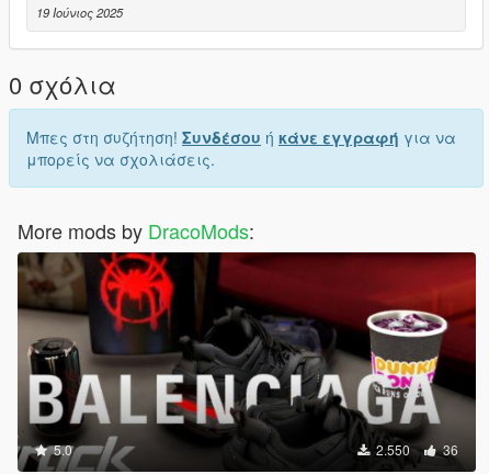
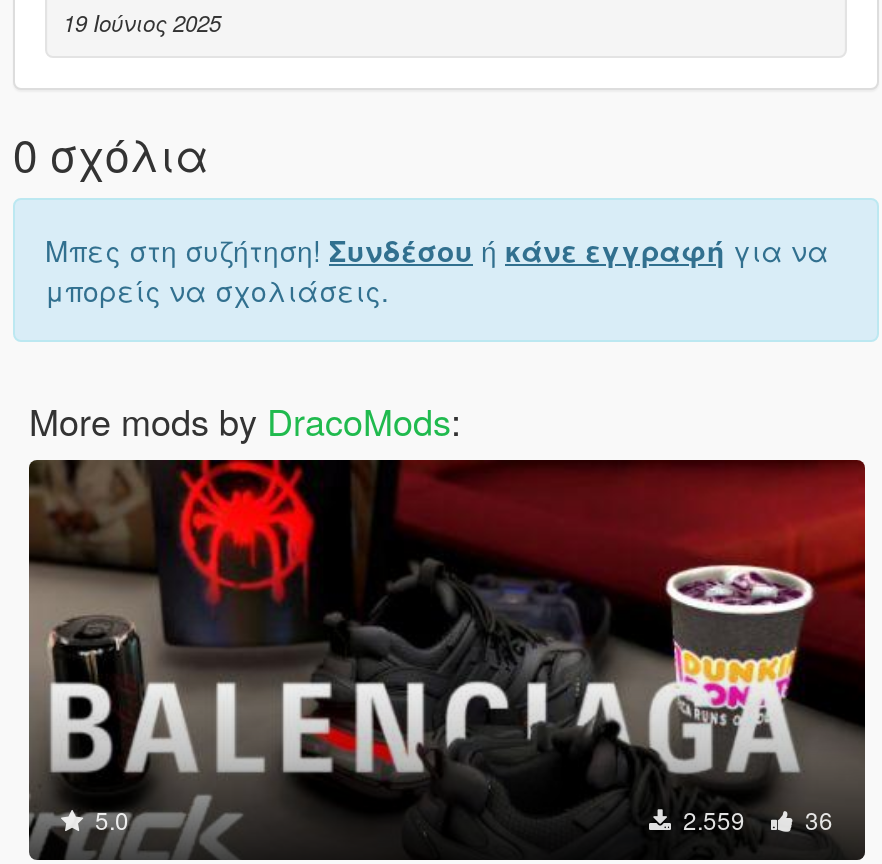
[373,440,458,459] 2.550 36 -> [677,802,833,836] 2.559 36

